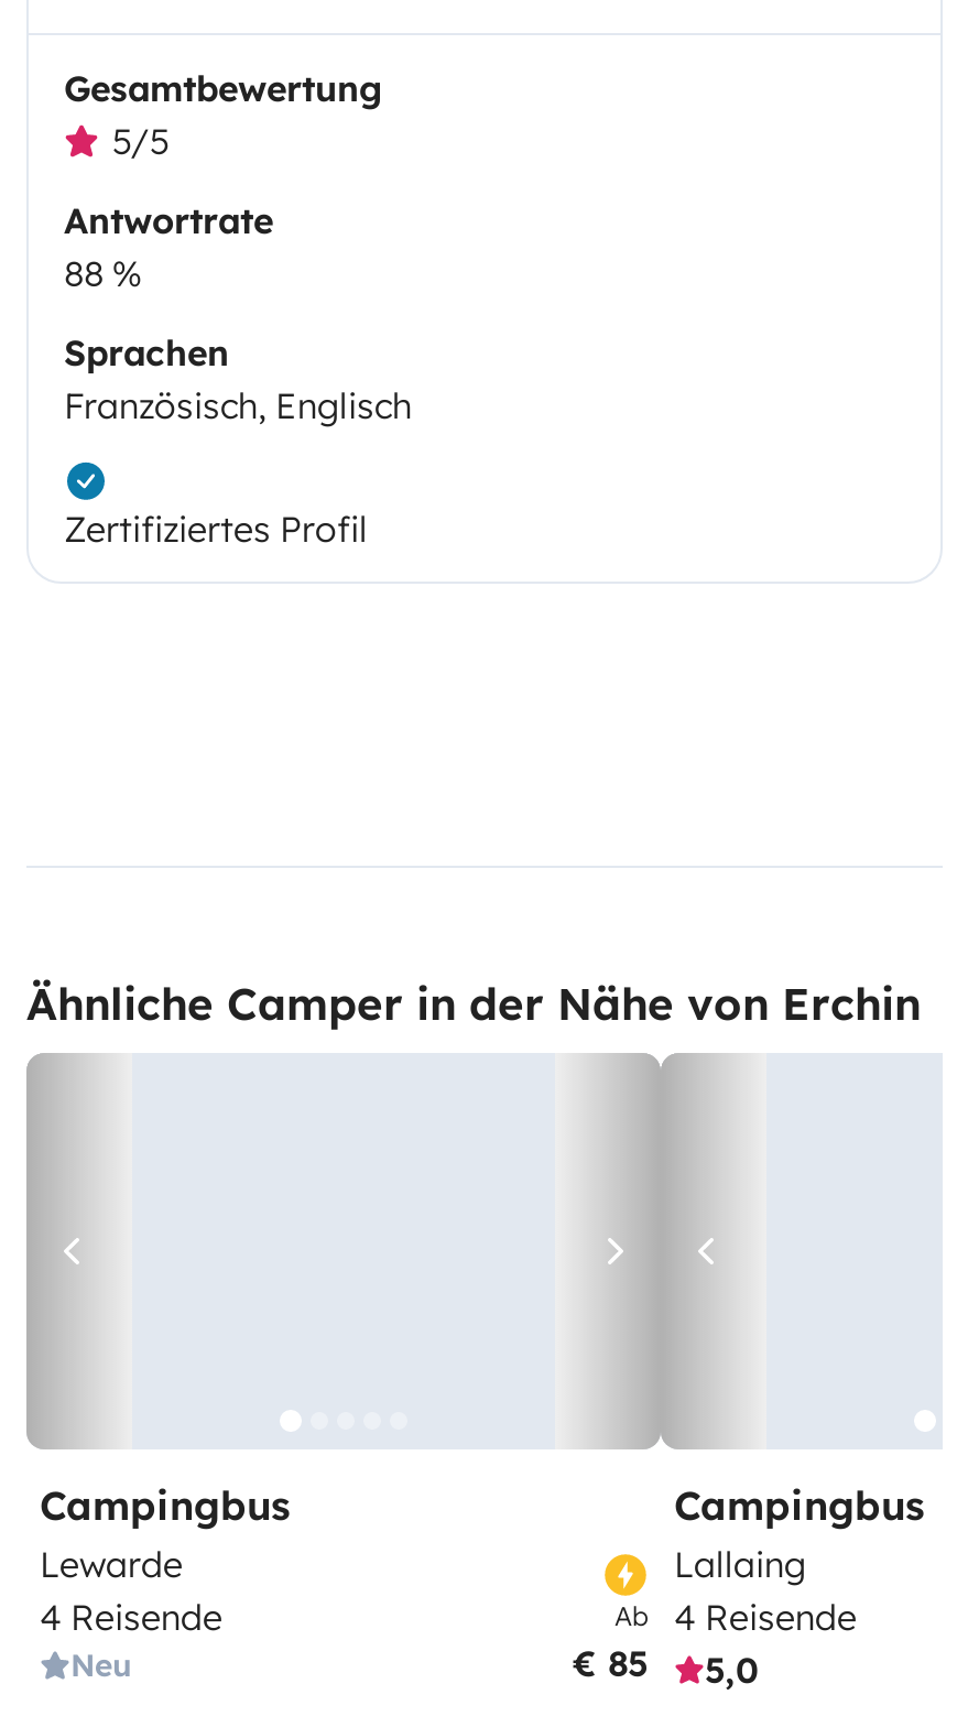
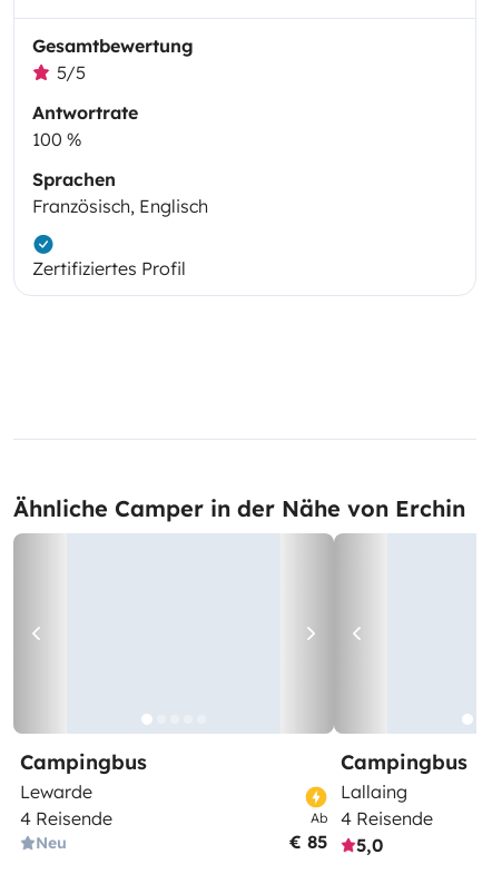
[64,251,143,295] 88 % -> [32,128,82,150] 100 %

